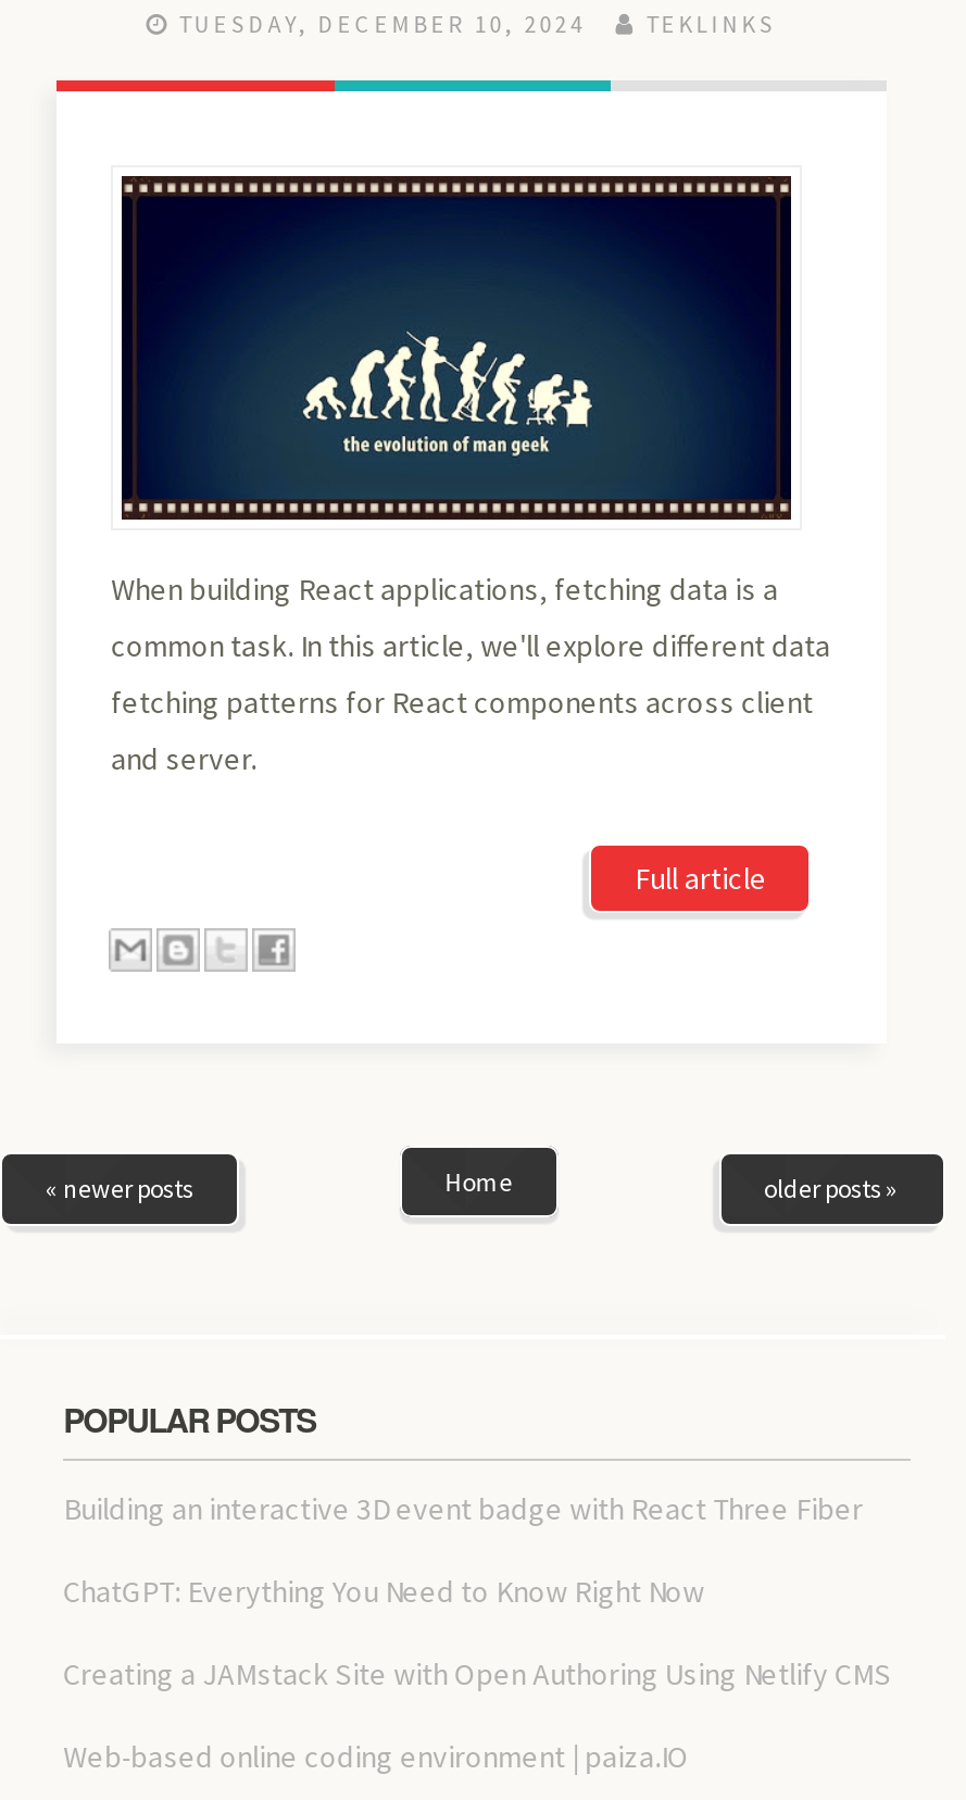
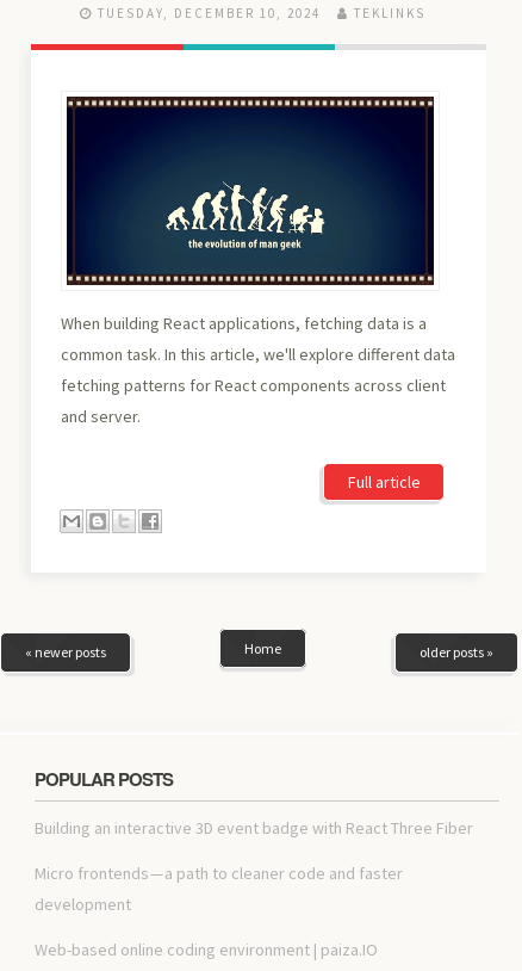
[63,1571,891,1692] ChatGPT: Everything You Need to Know Right Now | Creating a JAMstack Site with Open Authoring Using Netlify CMS -> [35,862,403,914] Micro frontends — a path to cleaner code and faster | development

